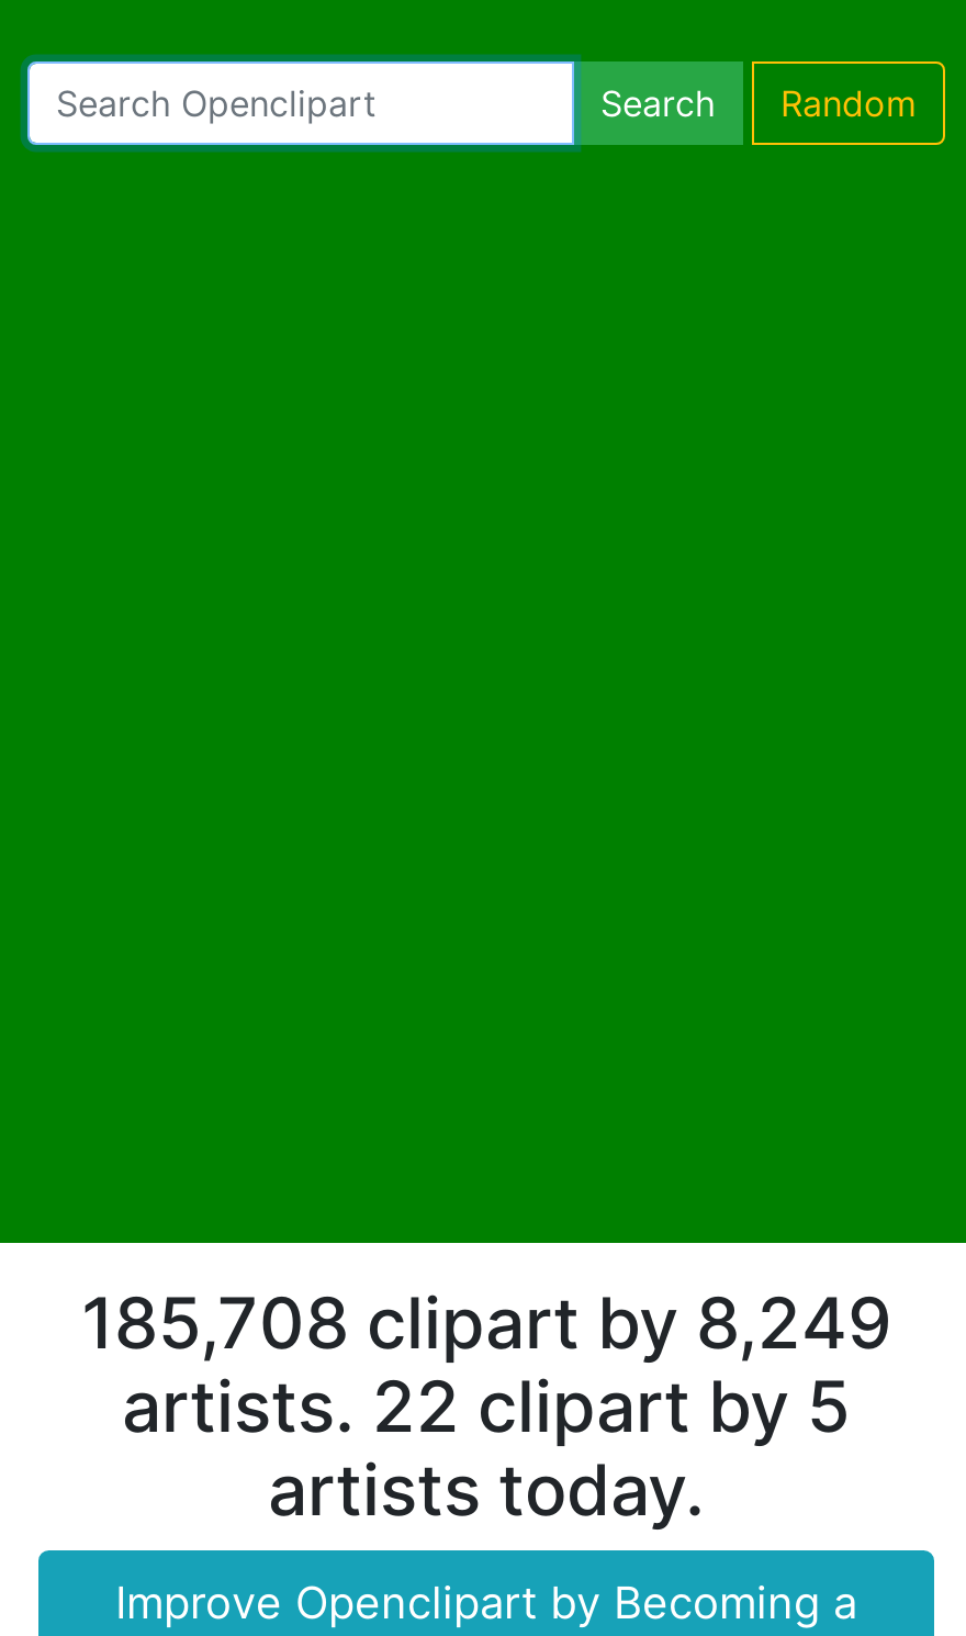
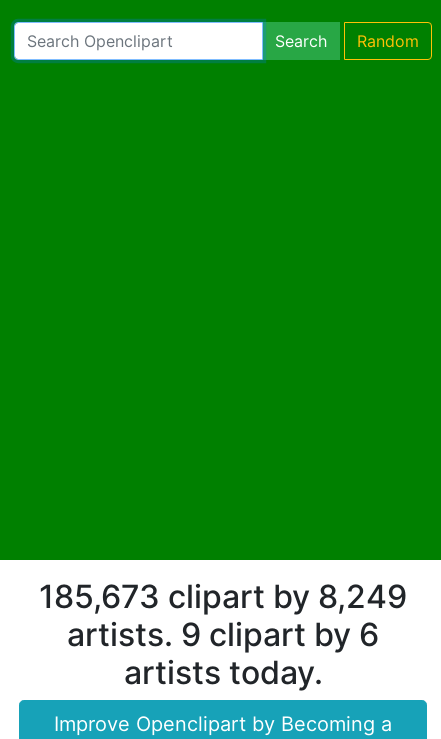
[81,1279,891,1365] 185,708 clipart by 8,249 -> [39,576,407,615] 185,673 clipart by 8,249
[122,1363,851,1448] artists. 22 clipart by 5 -> [67,614,379,653] artists. 9 clipart by 6

